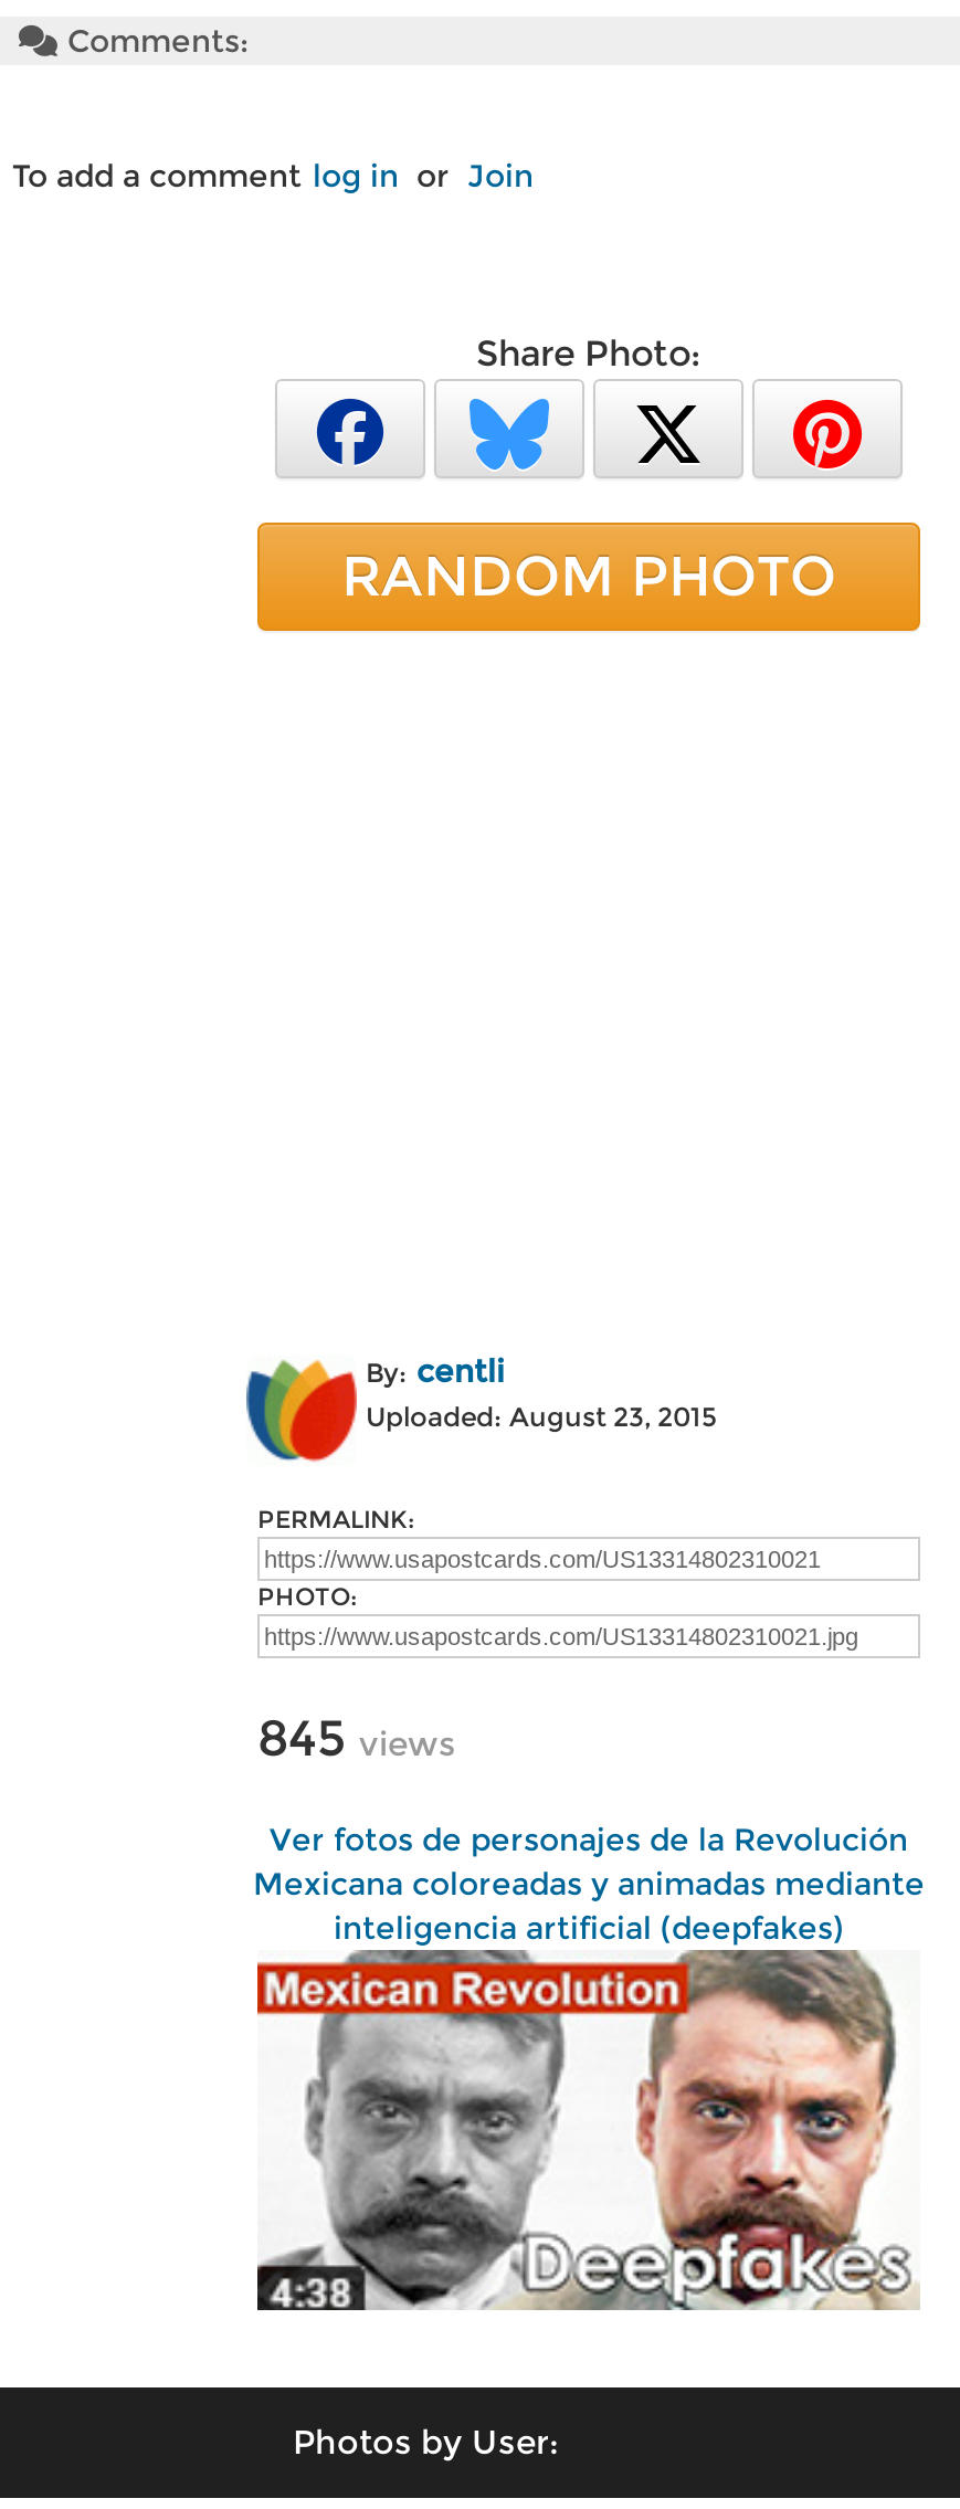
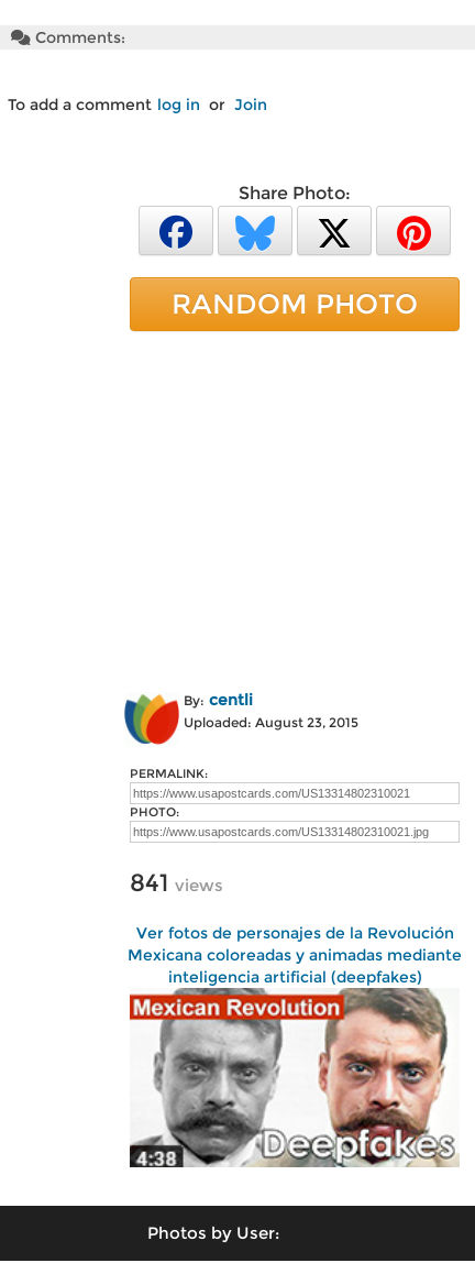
[257,1707,456,1769] 845 views -> [130,867,223,898] 841 views

